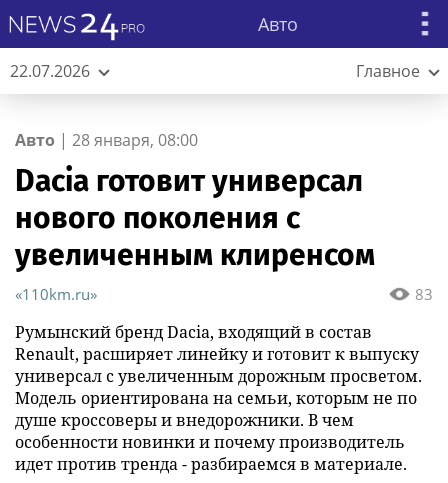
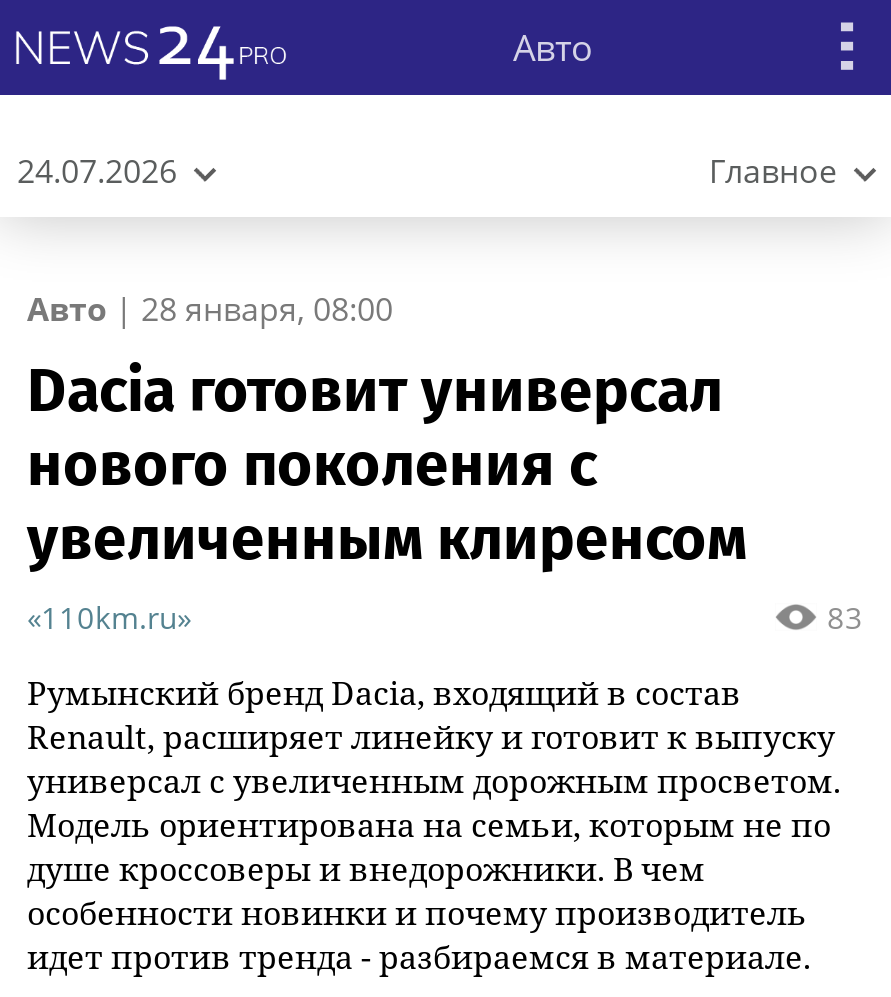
[10,59,90,81] 22.07.2026 -> [17,148,177,192] 24.07.2026

